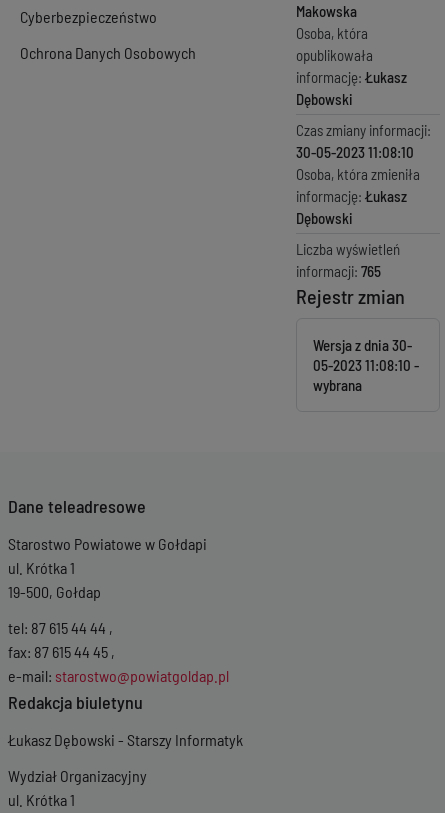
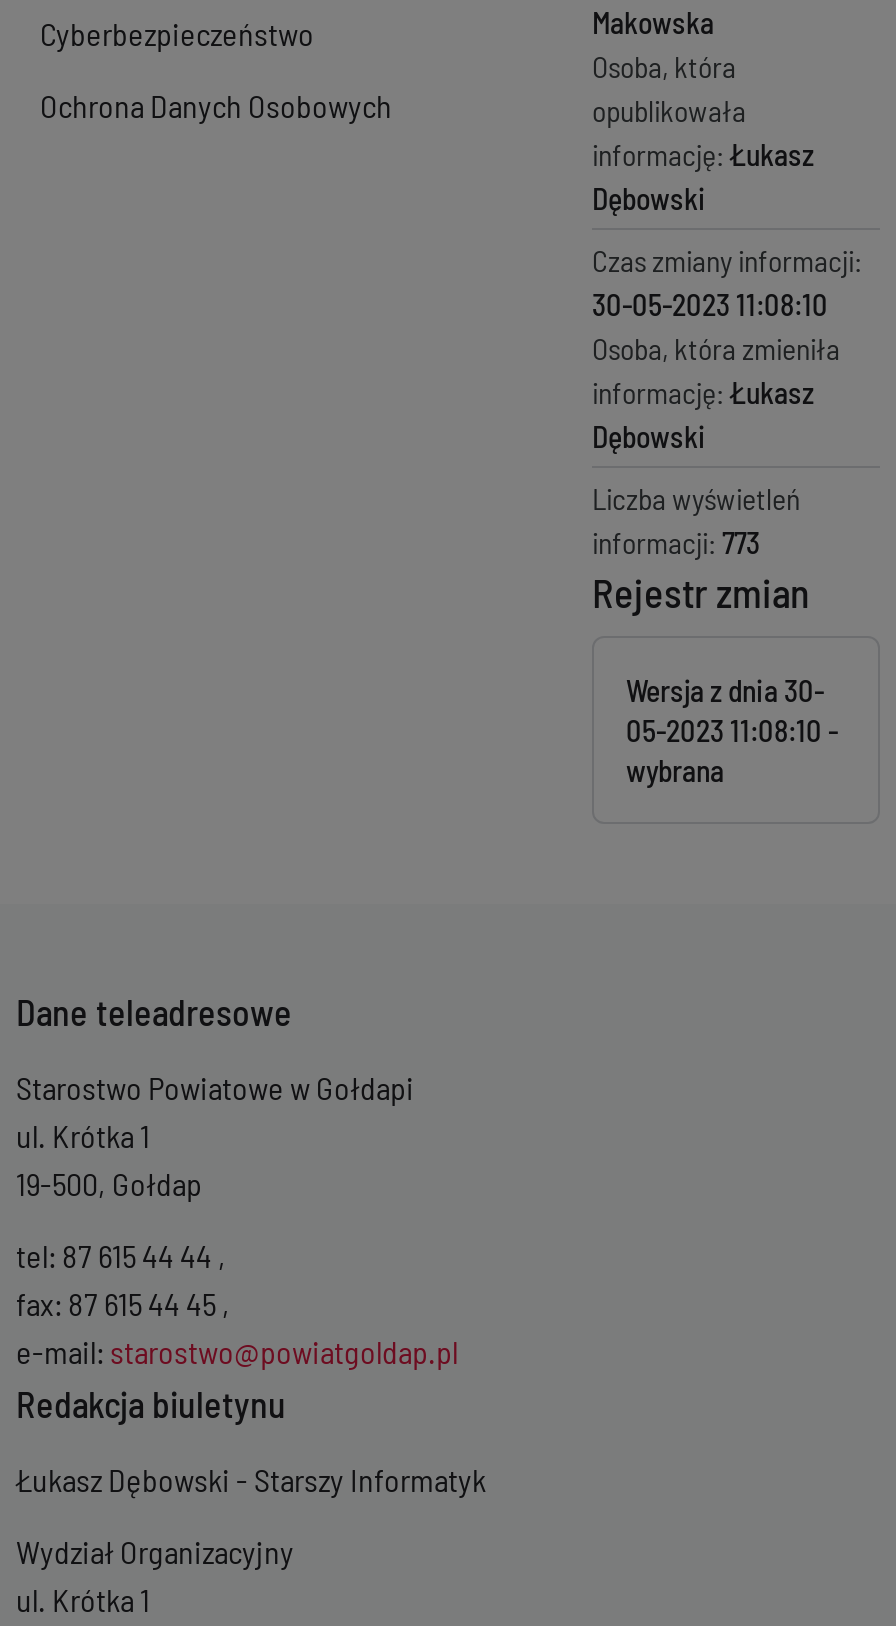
[296,262,381,280] informacji: 765 -> [592,524,760,560] informacji: 773

